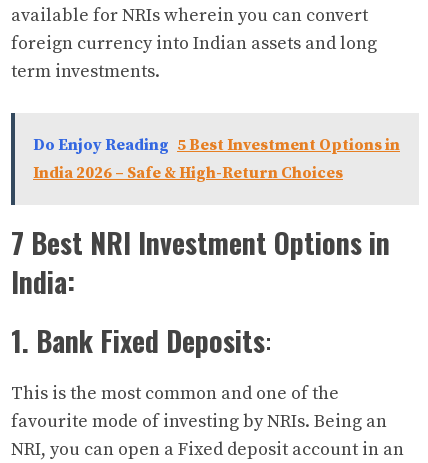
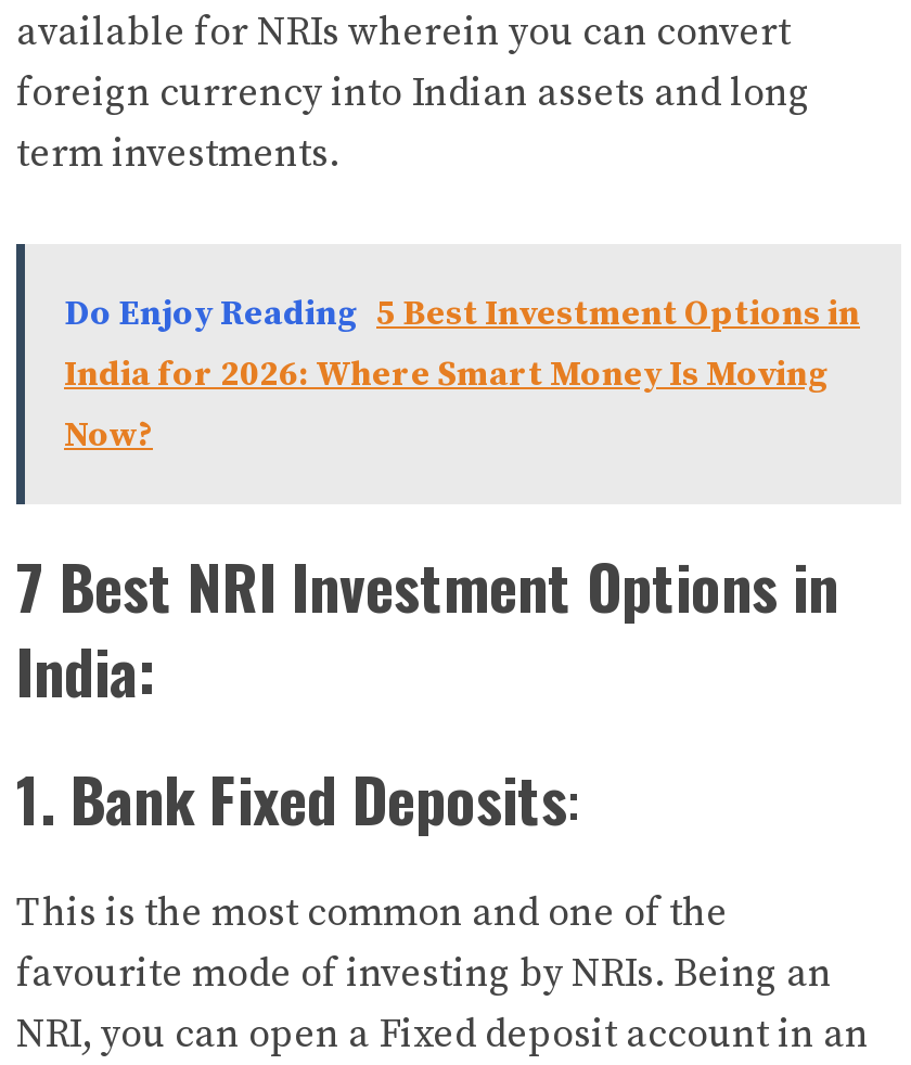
[33,163,343,183] India 2026 – Safe & High-Return Choices -> [64,353,830,457] India for 2026: Where Smart Money Is Moving | Now?

